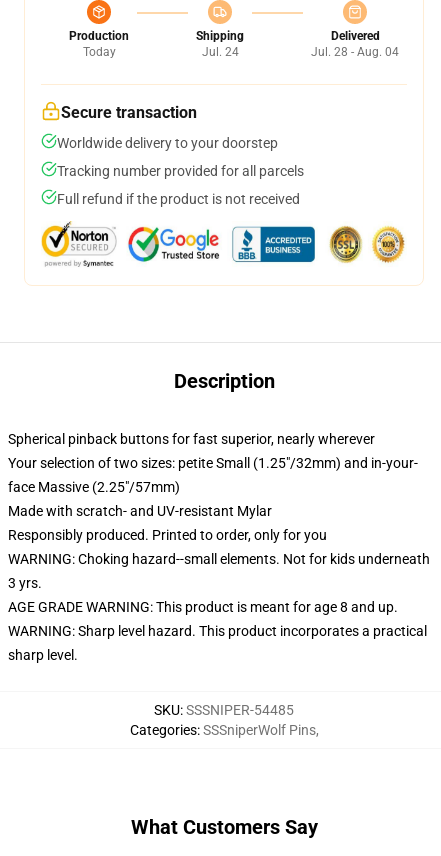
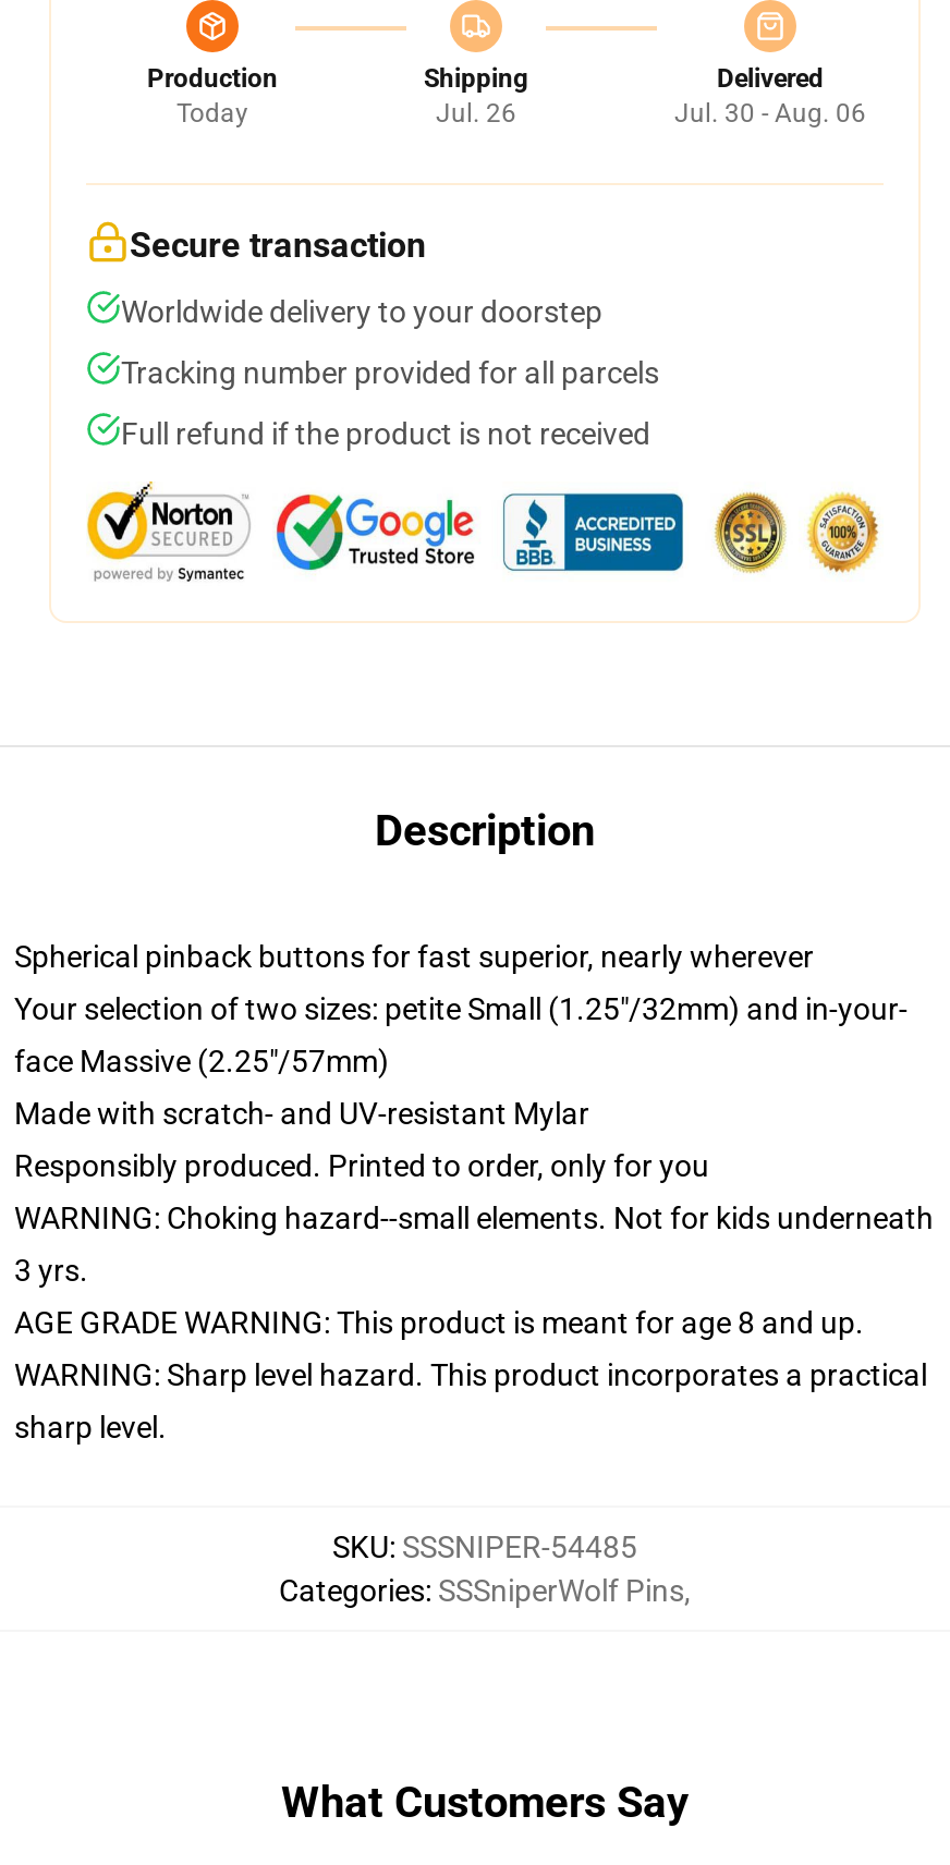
[201,45,238,59] Jul. 24 -> [436,98,516,129] Jul. 26
[311,45,399,59] Jul. 28 - Aug. 04 -> [674,98,866,129] Jul. 30 - Aug. 06

